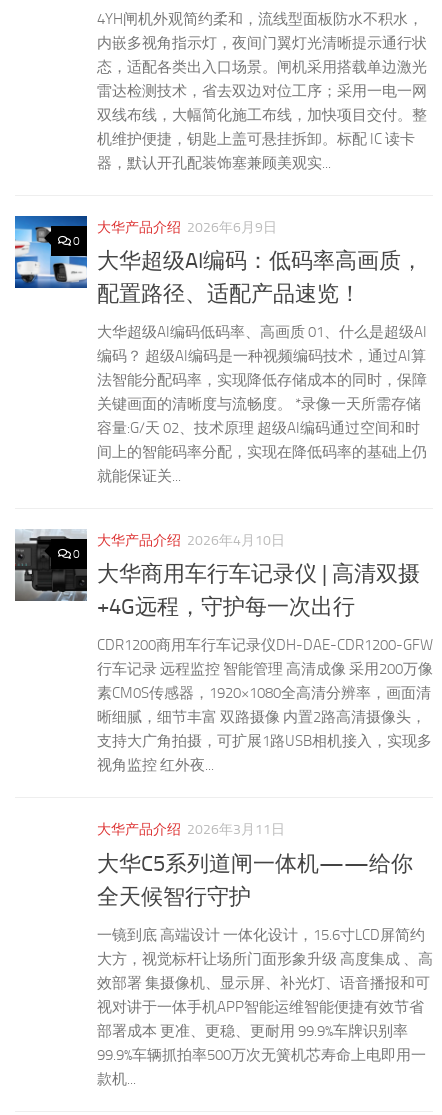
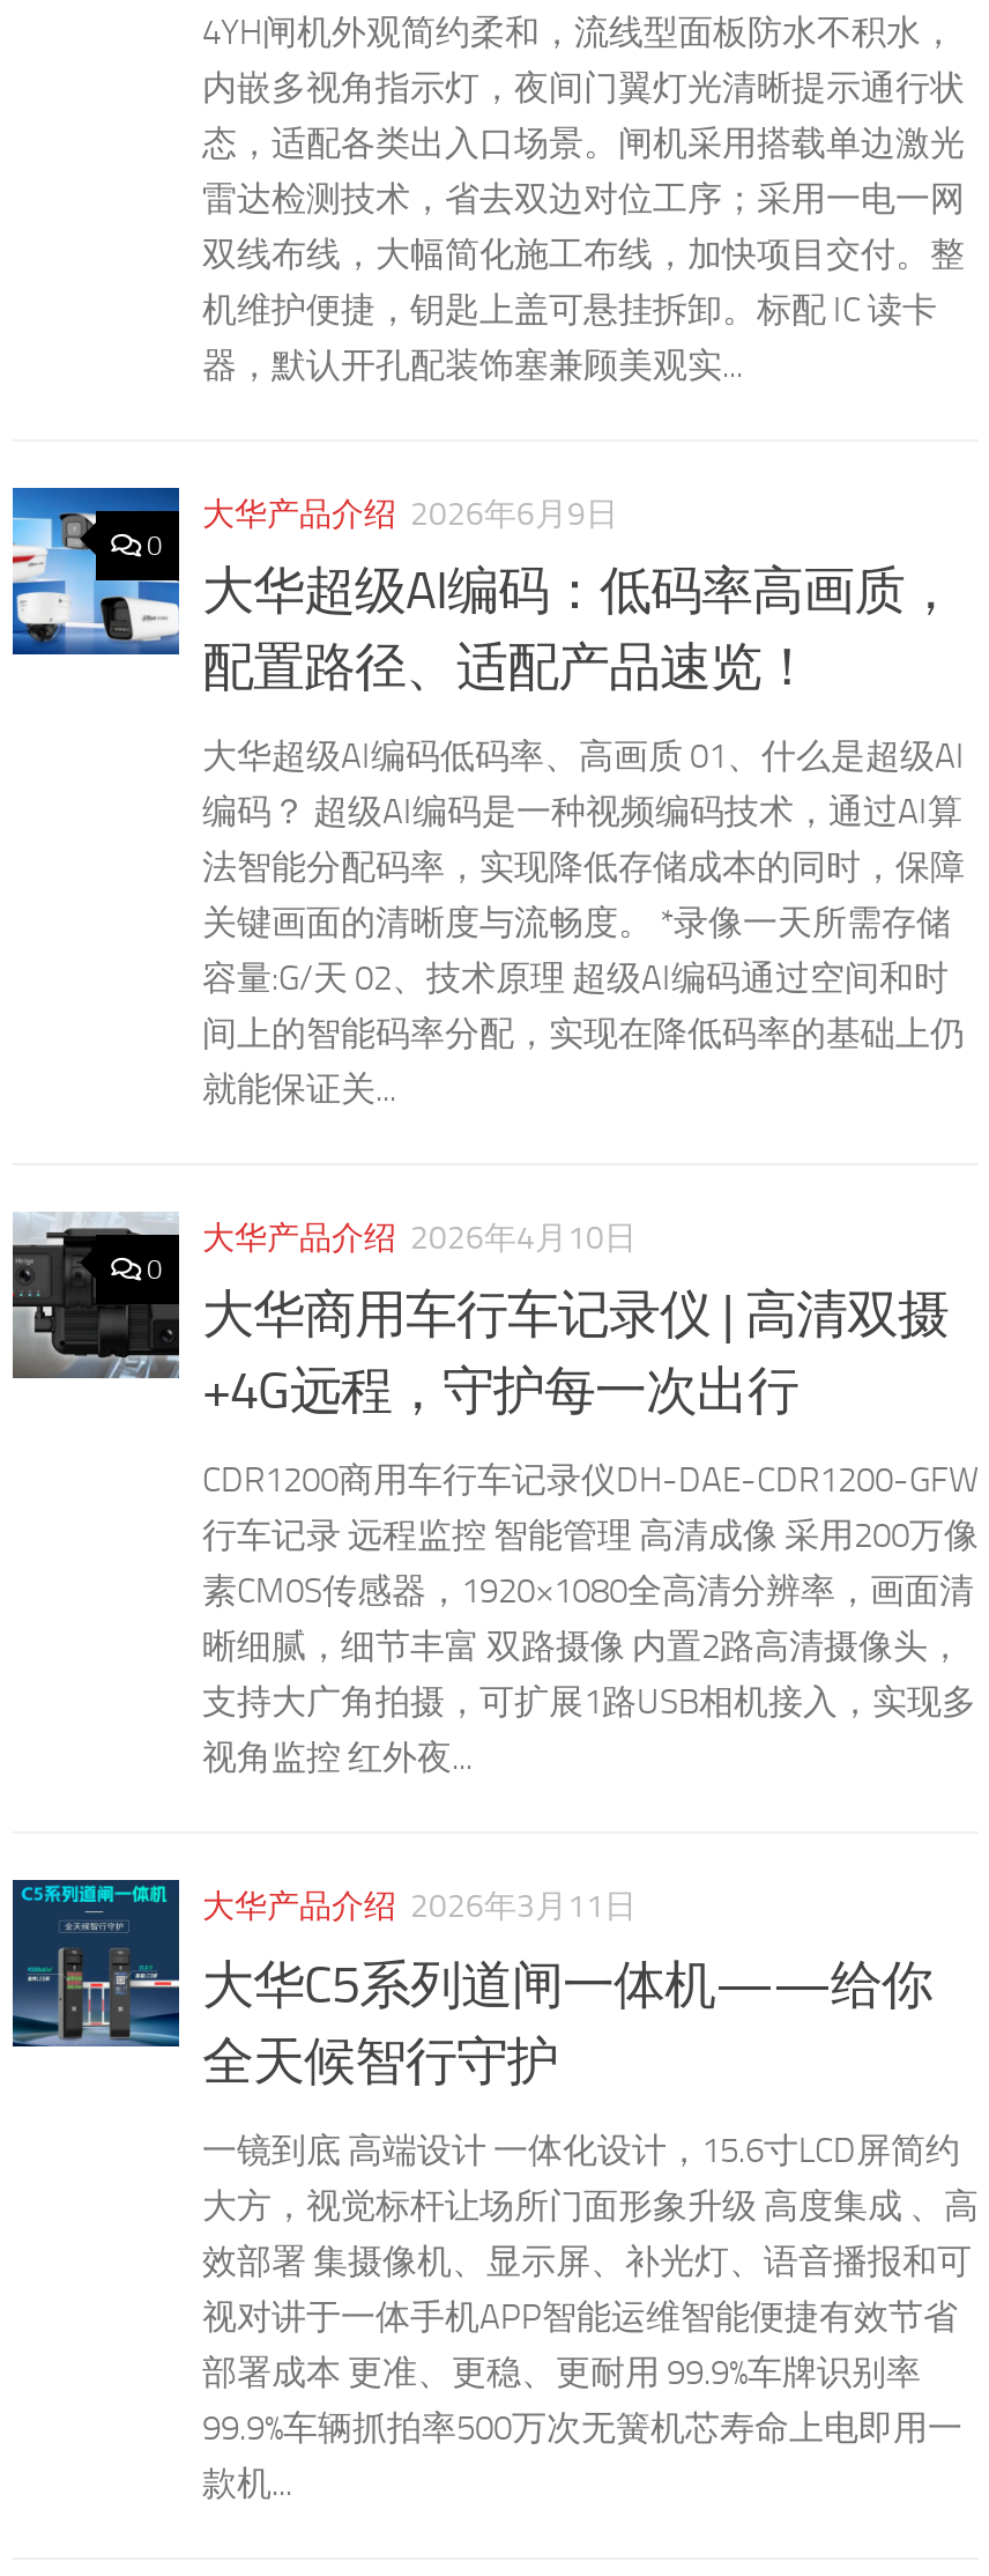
none -> [10,1878,181,2049] [image]

